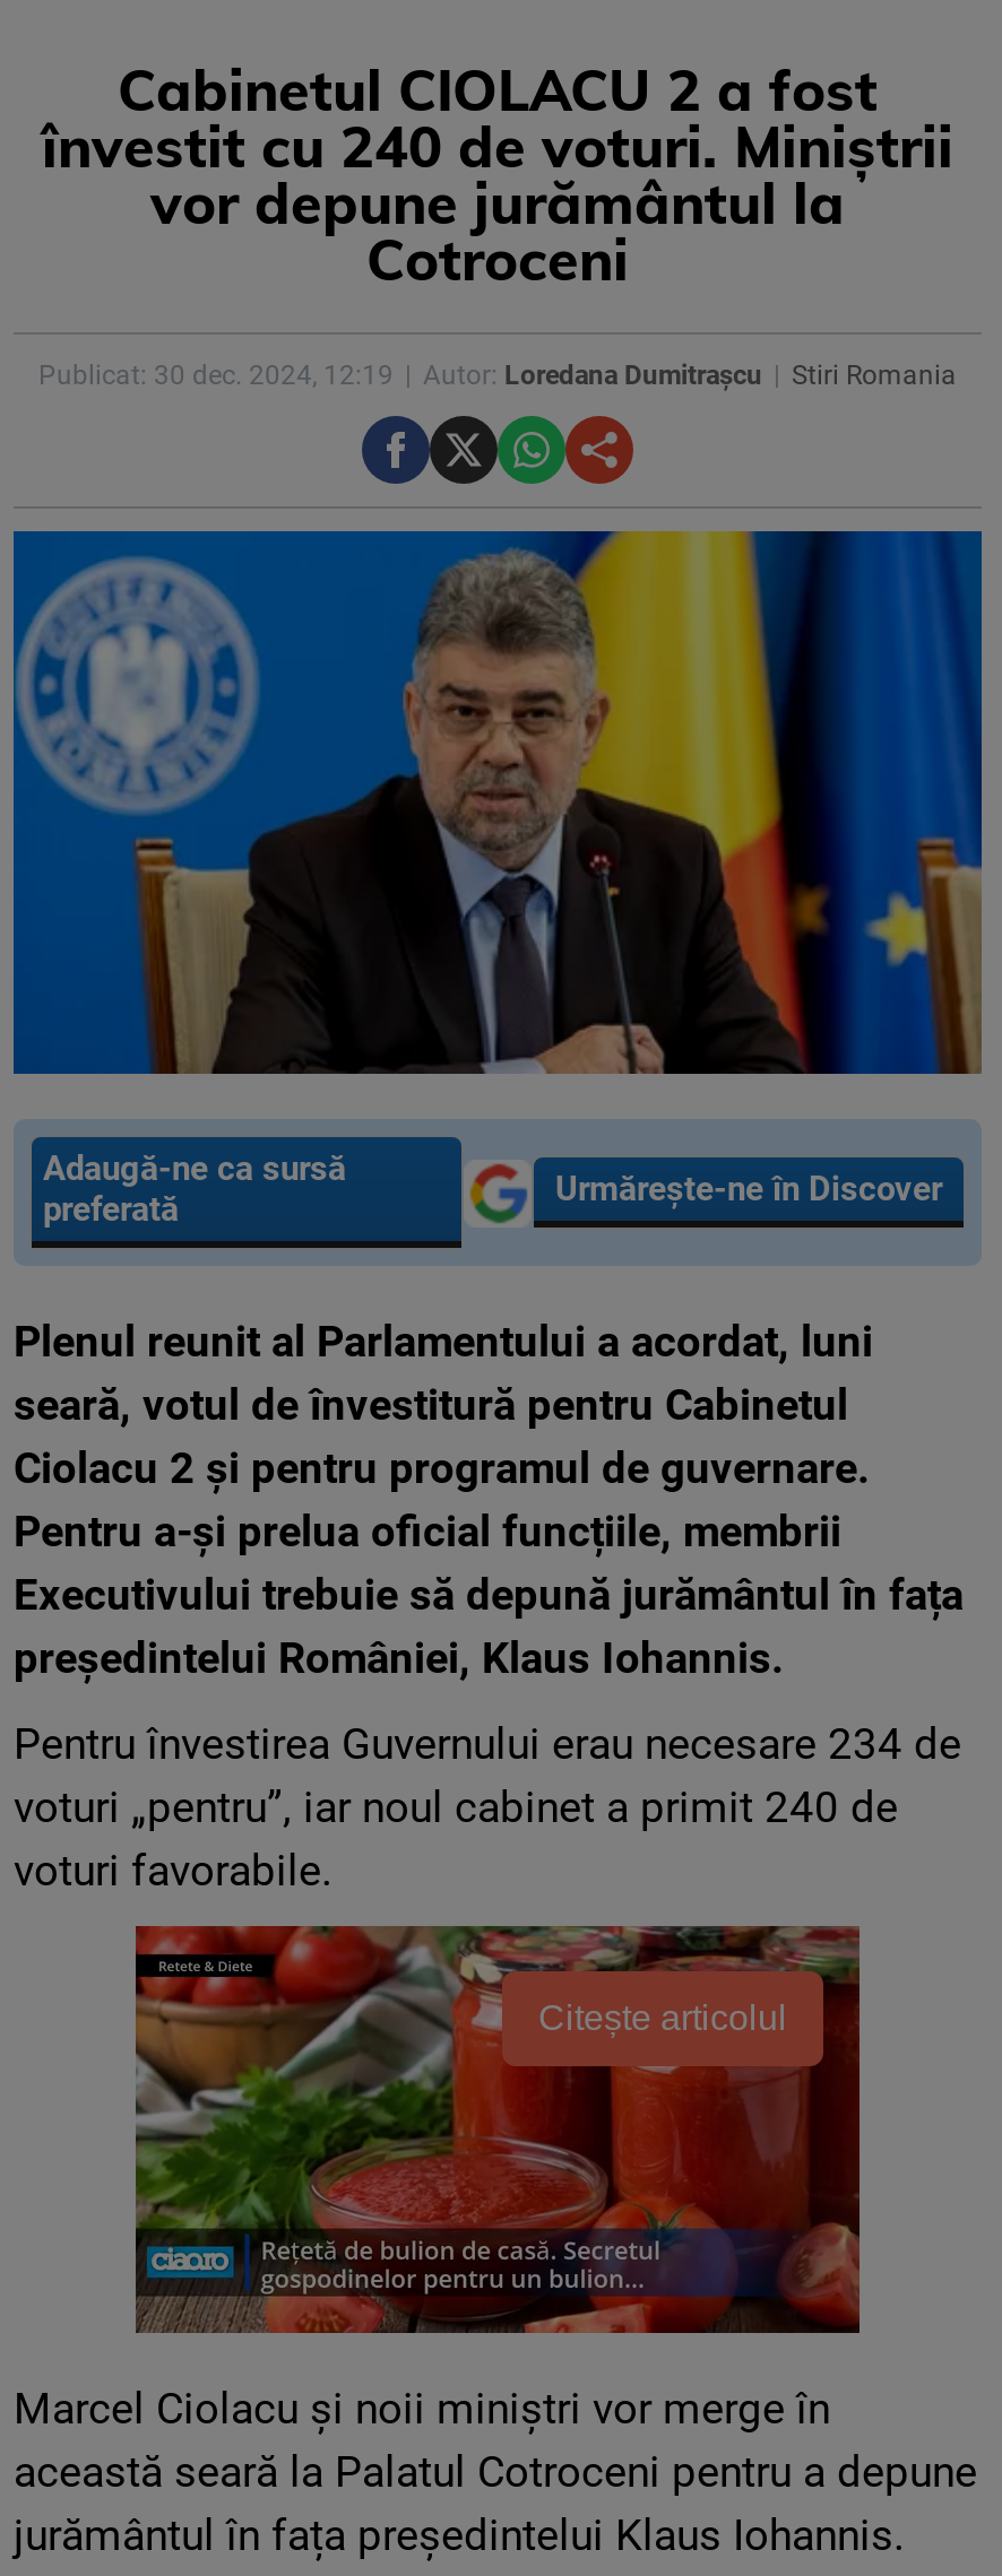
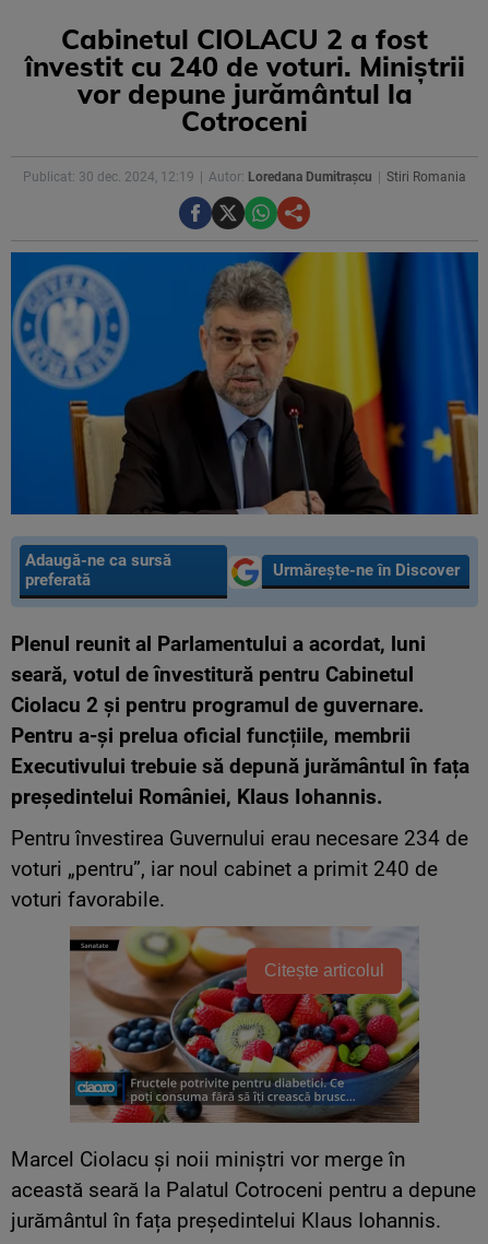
[133,1924,862,2335] [image] -> [69,925,420,1124] [image]

